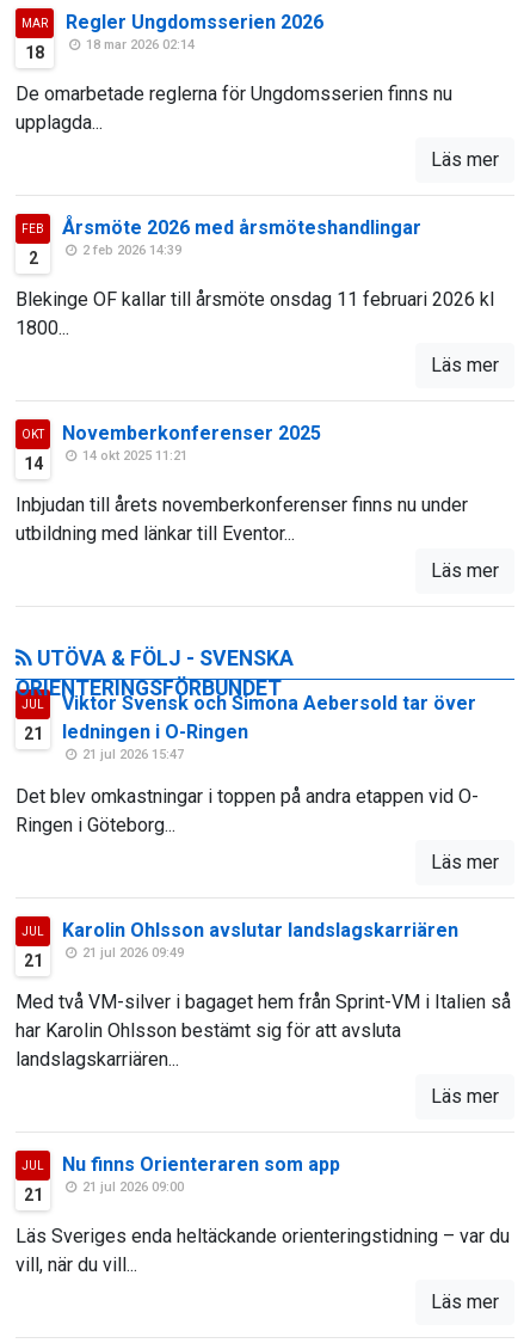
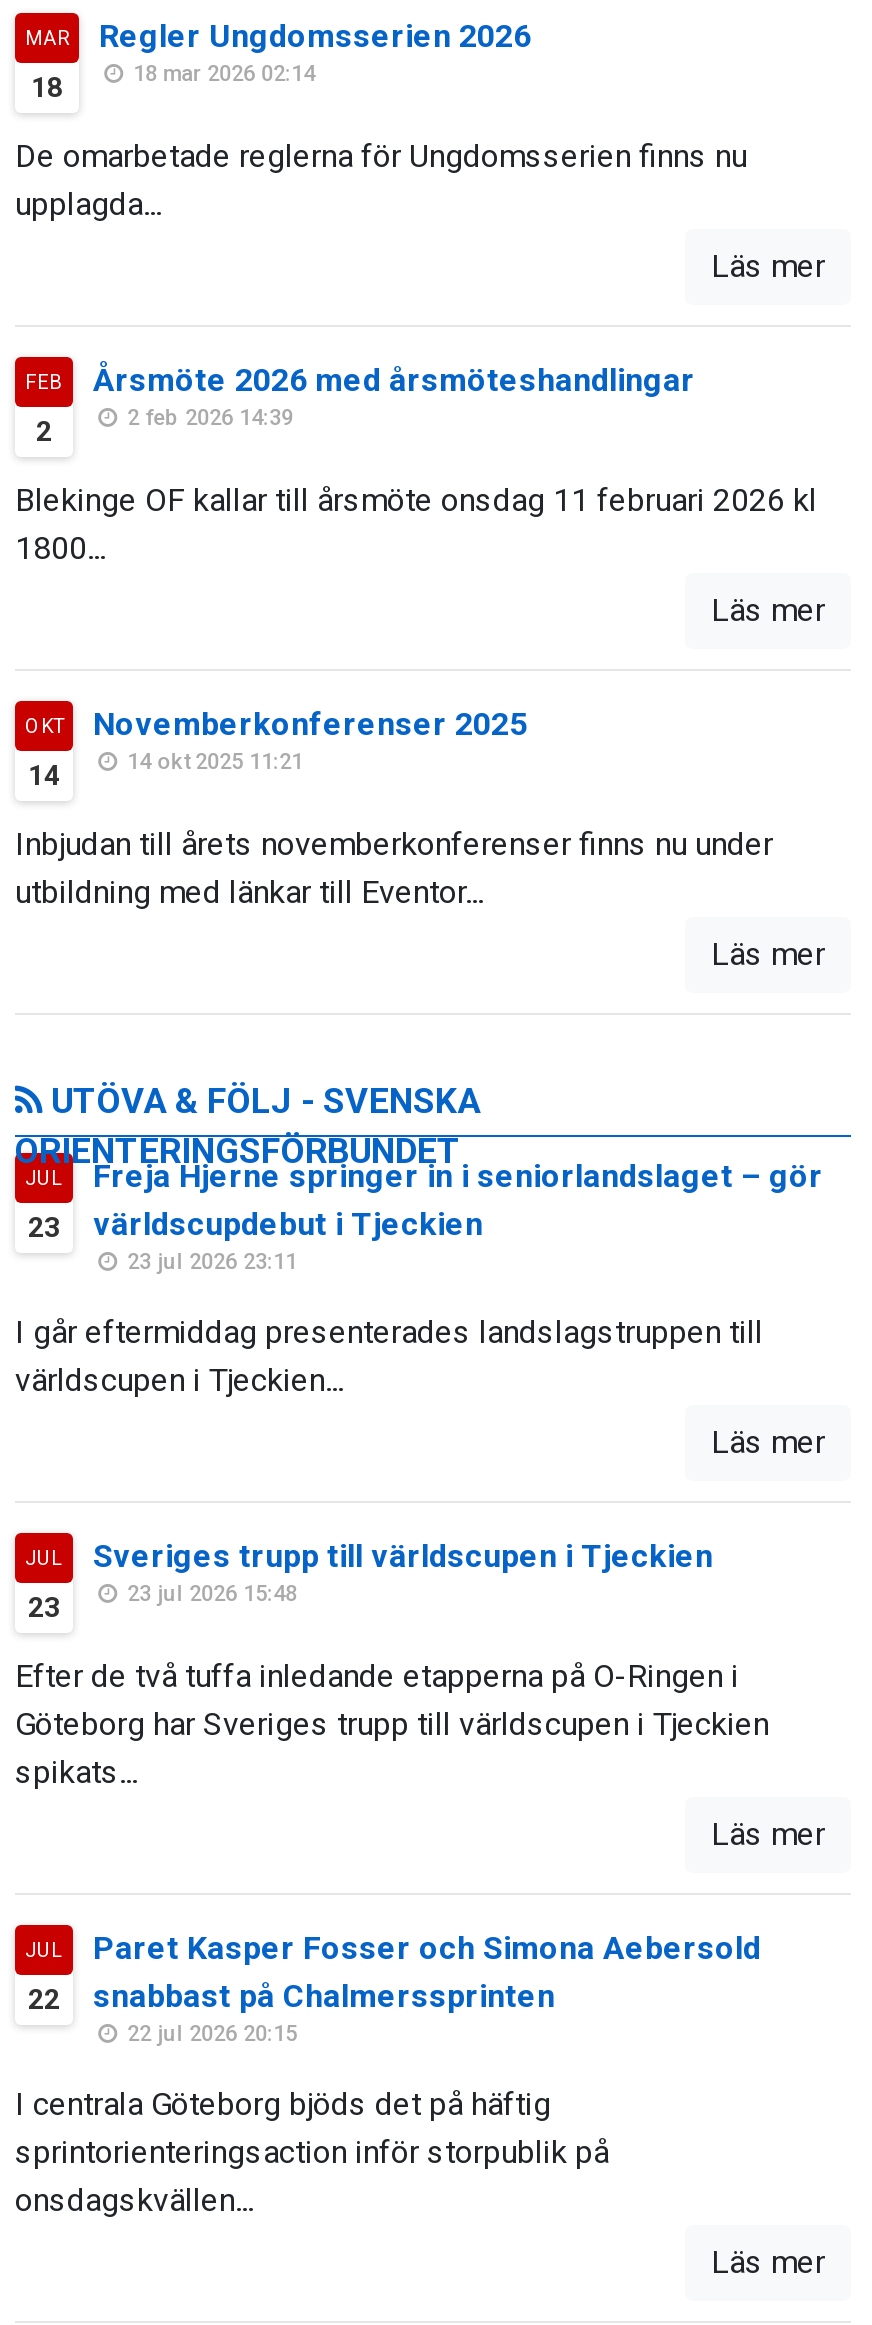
[62,692,476,763] Viktor Svensk och Simona Aebersold tar över | ledningen i O-Ringen | 21 jul 2026 15:47 -> [93,1158,823,1276] Freja Hjerne springer in i seniorlandslaget – gör | världscupdebut i Tjeckien | 23 jul 2026 23:11
[23,725,42,744] 21 -> [28,1212,60,1244] 23
[16,785,479,837] Det blev omkastningar i toppen på andra etappen vid O- | Ringen i Göteborg... -> [15,1314,763,1400] I går eftermiddag presenterades landslagstruppen till | världscupen i Tjeckien...
[62,919,458,961] Karolin Ohlsson avslutar landslagskarriären | 21 jul 2026 09:49 -> [93,1538,713,1608] Sveriges trupp till världscupen i Tjeckien | 23 jul 2026 15:48
[23,952,42,971] 21 -> [28,1592,60,1624] 23
[16,991,511,1071] Med två VM-silver i bagaget hem från Sprint-VM i Italien så | har Karolin Ohlsson bestämt sig för att avsluta | landslagskarriären... -> [15,1658,769,1792] Efter de två tuffa inledande etapperna på O-Ringen i | Göteborg har Sveriges trupp till världscupen i Tjeckien | spikats...
[62,1153,340,1195] Nu finns Orienteraren som app | 21 jul 2026 09:00 -> [93,1930,761,2048] Paret Kasper Fosser och Simona Aebersold | snabbast på Chalmerssprinten | 22 jul 2026 20:15
[23,1186,42,1205] 21 -> [28,1984,60,2016] 22
[16,1225,510,1277] Läs Sveriges enda heltäckande orienteringstidning – var du | vill, när du vill... -> [15,2086,609,2220] I centrala Göteborg bjöds det på häftig | sprintorienteringsaction inför storpublik på | onsdagskvällen...

